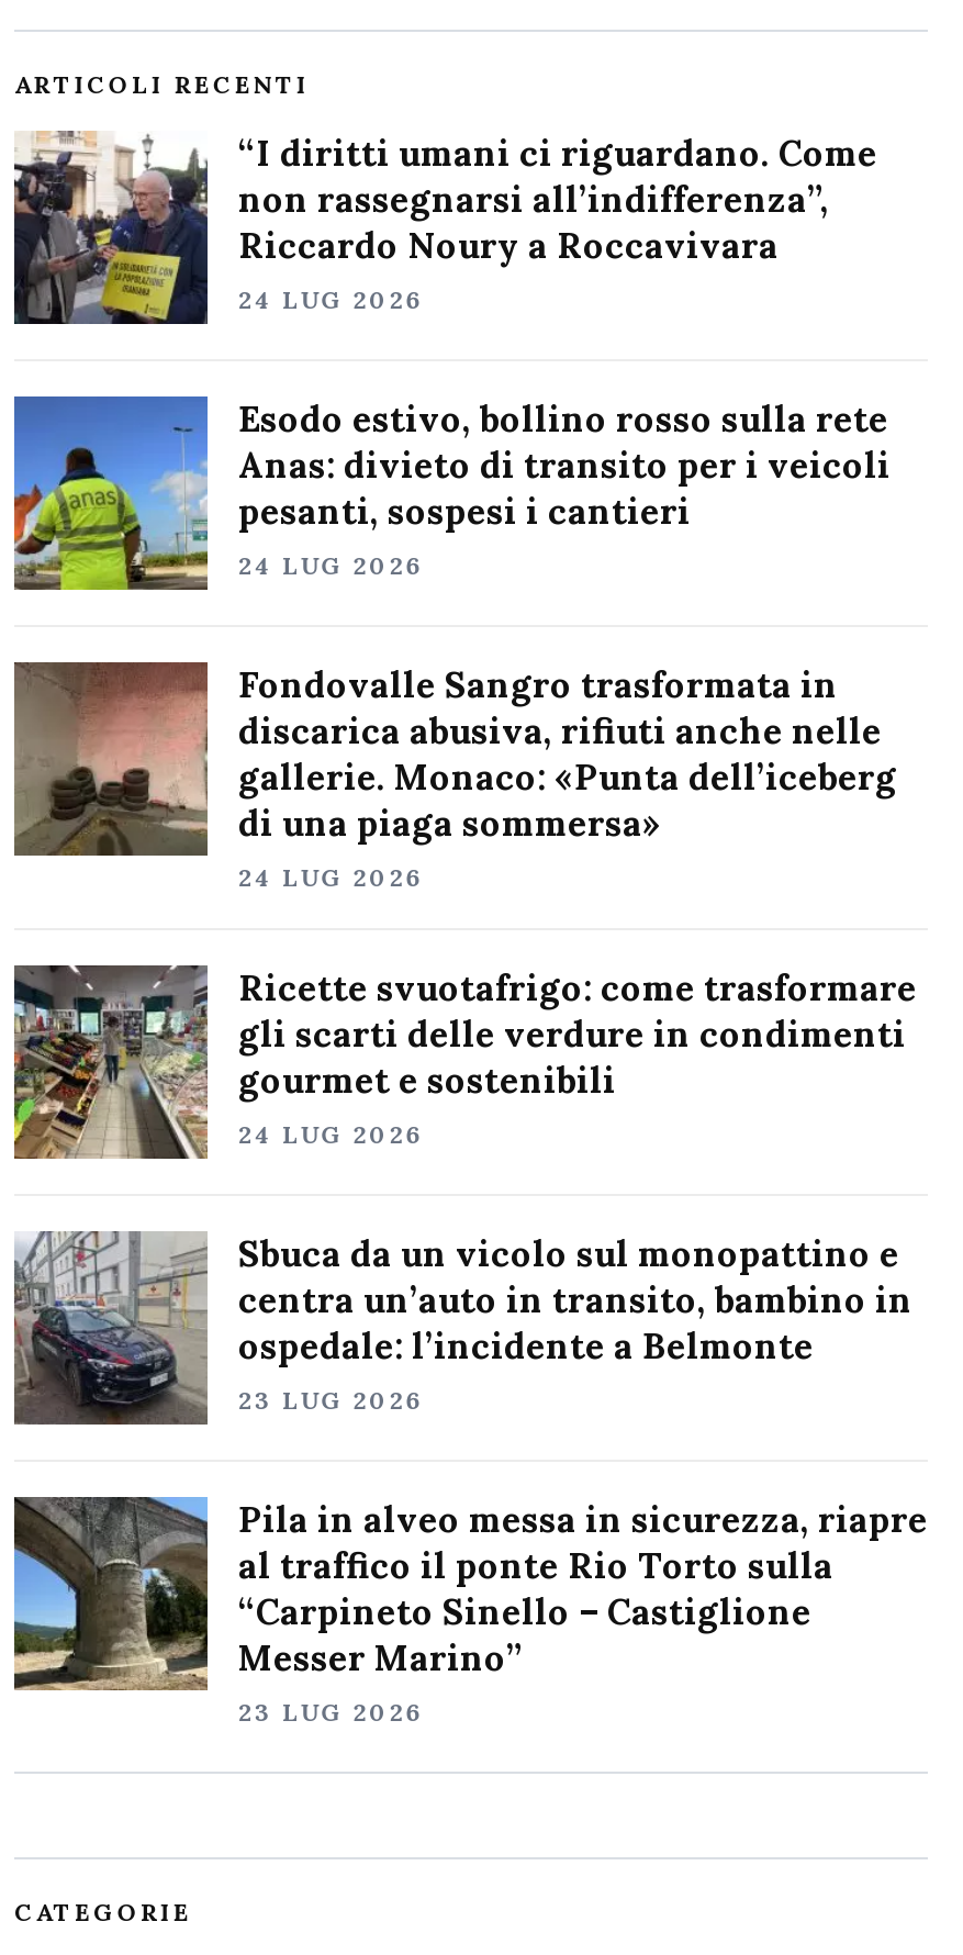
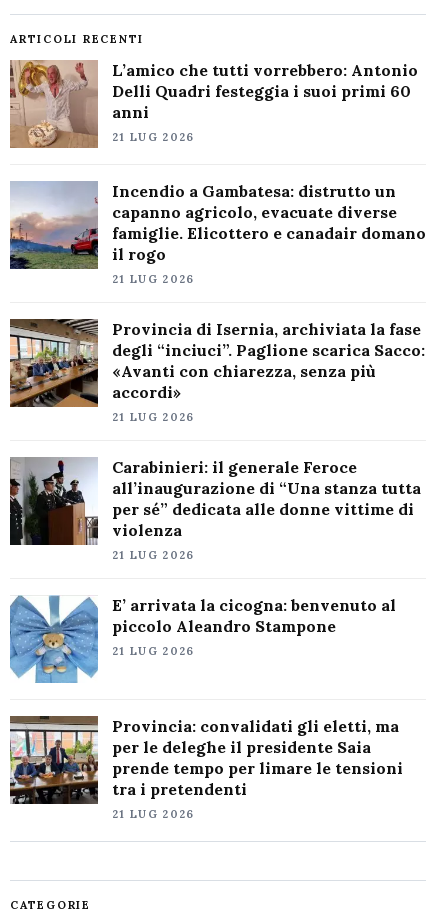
[12,131,877,326] [image] | “I diritti umani ci riguardano. Come | non rassegnarsi all’indifferenza”, | Riccardo Noury a Roccavivara | 24 LUG 2026 -> [9,59,418,149] [image] | L’amico che tutti vorrebbero: Antonio | Delli Quadri festeggia i suoi primi 60 | anni | 21 LUG 2026
[12,396,891,592] [image] | Esodo estivo, bollino rosso sulla rete | Anas: divieto di transito per i veicoli | pesanti, sospesi i cantieri | 24 LUG 2026 -> [9,181,426,286] [image] | Incendio a Gambatesa: distrutto un | capanno agricolo, evacuate diverse | famiglie. Elicottero e canadair domano | il rogo | 21 LUG 2026
[12,660,897,894] [image] | Fondovalle Sangro trasformata in | discarica abusiva, rifiuti anche nelle | gallerie. Monaco: «Punta dell’iceberg | di una piaga sommersa» | 24 LUG 2026 -> [10,318,425,424] [image] | Provincia di Isernia, archiviata la fase | degli “inciuci”. Paglione scarica Sacco: | «Avanti con chiarezza, senza più | accordi» | 21 LUG 2026
[12,963,917,1161] [image] | Ricette svuotafrigo: come trasformare | gli scarti delle verdure in condimenti | gourmet e sostenibili | 24 LUG 2026 -> [9,457,421,562] [image] | Carabinieri: il generale Feroce | all’inaugurazione di “Una stanza tutta | per sé” dedicata alle donne vittime di | violenza | 21 LUG 2026
[12,1229,912,1427] [image] | Sbuca da un vicolo sul monopattino e | centra un’auto in transito, bambino in | ospedale: l’incidente a Belmonte | 23 LUG 2026 -> [9,595,396,684] [image] | E’ arrivata la cicogna: benvenuto al | piccolo Aleandro Stampone | 21 LUG 2026
[12,1495,928,1729] [image] | Pila in alveo messa in sicurezza, riapre | al traffico il ponte Rio Torto sulla | “Carpineto Sinello – Castiglione | Messer Marino” | 23 LUG 2026 -> [9,715,403,821] [image] | Provincia: convalidati gli eletti, ma | per le deleghe il presidente Saia | prende tempo per limare le tensioni | tra i pretendenti | 21 LUG 2026

